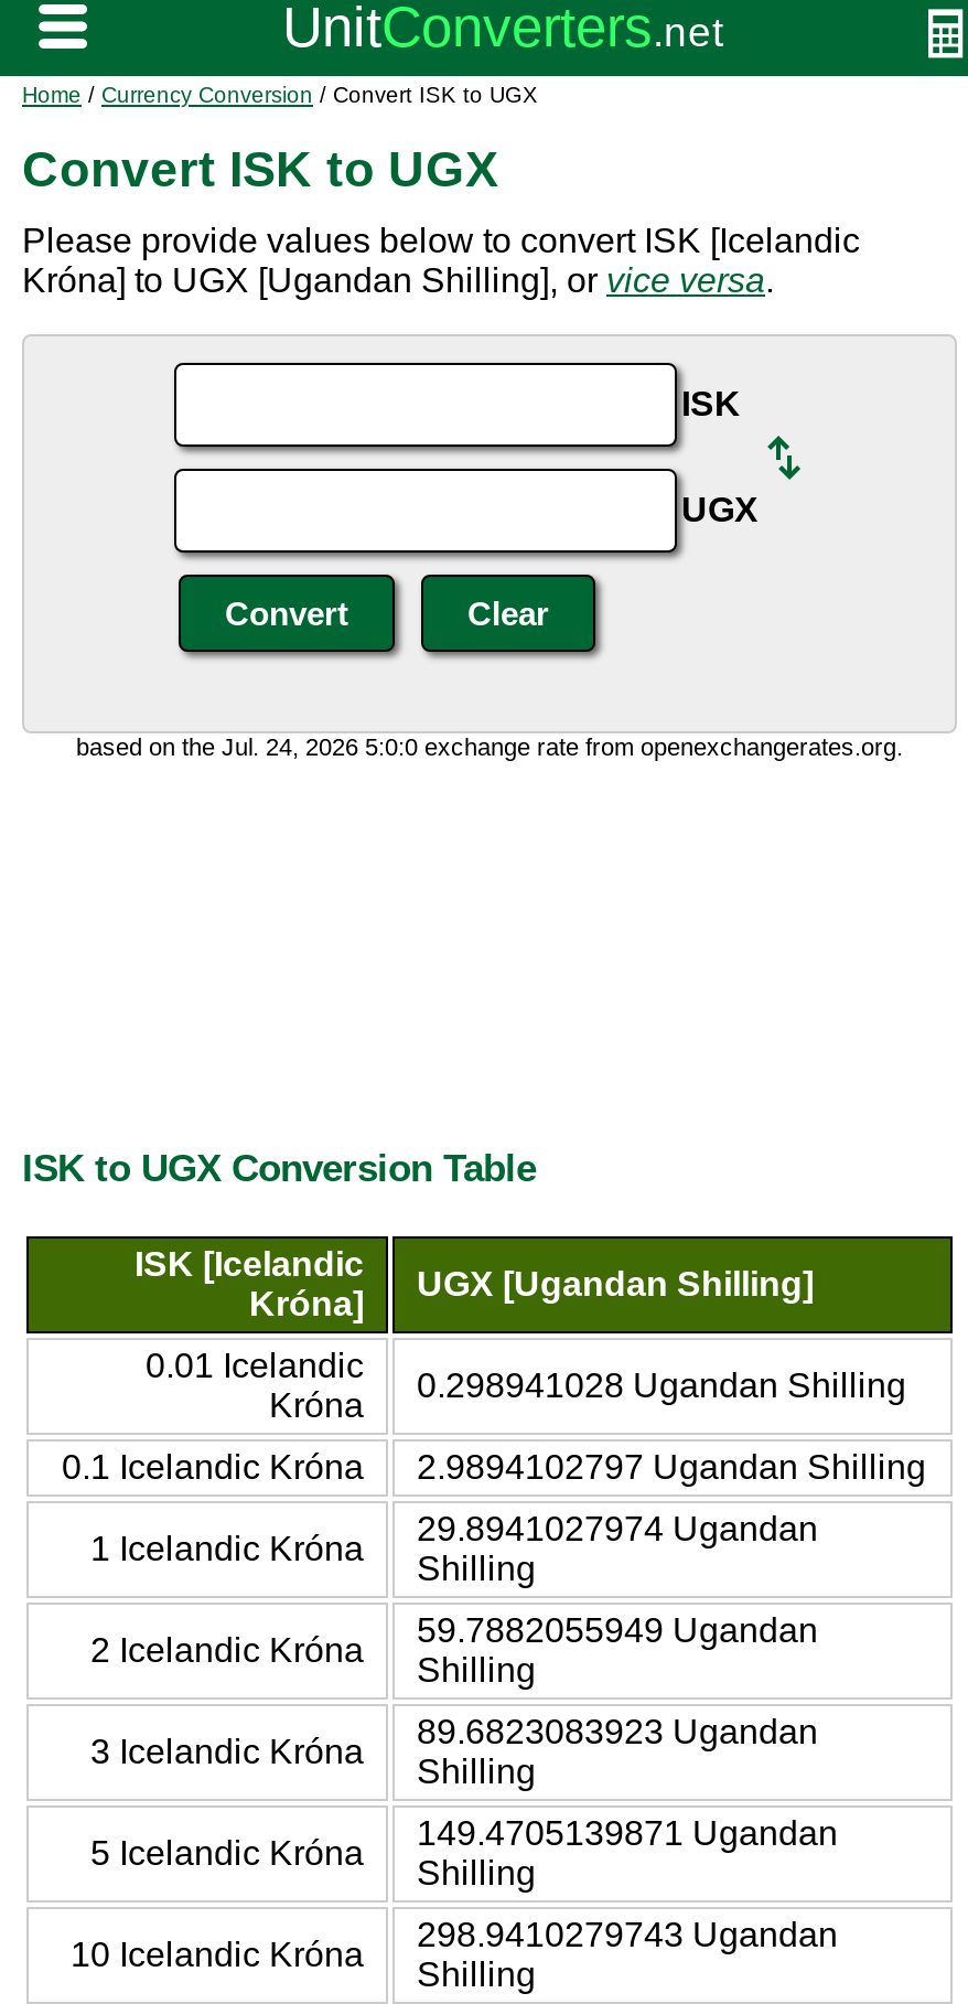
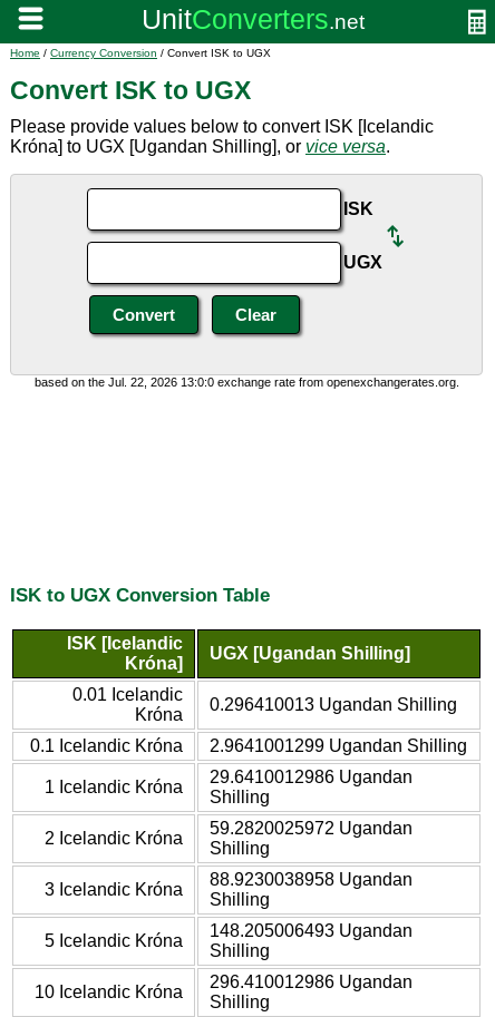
[76,733,903,760] based on the Jul. 24, 2026 5:0:0 exchange rate from openexchangerates.org. -> [34,375,459,389] based on the Jul. 22, 2026 13:0:0 exchange rate from openexchangerates.org.
[417,1366,906,1403] 0.298941028 Ugandan Shilling -> [210,695,457,714] 0.296410013 Ugandan Shilling
[417,1447,926,1485] 2.9894102797 Ugandan Shilling -> [210,736,467,755] 2.9641001299 Ugandan Shilling
[417,1509,818,1547] 29.8941027974 Ugandan -> [210,767,412,786] 29.6410012986 Ugandan
[417,1611,818,1648] 59.7882055949 Ugandan -> [210,818,412,837] 59.2820025972 Ugandan
[417,1712,818,1750] 89.6823083923 Ugandan -> [210,870,412,889] 88.9230038958 Ugandan
[417,1814,838,1851] 149.4705139871 Ugandan -> [210,921,412,940] 148.205006493 Ugandan
[417,1915,838,1953] 298.9410279743 Ugandan -> [210,972,412,991] 296.410012986 Ugandan

